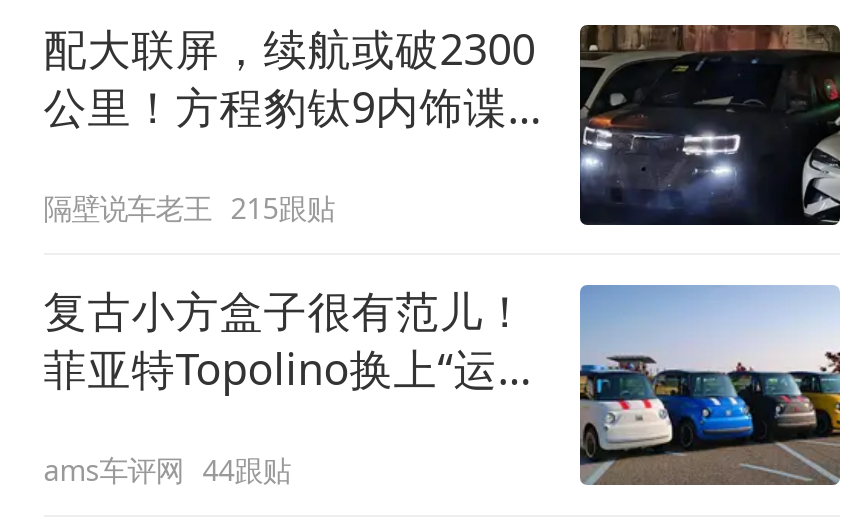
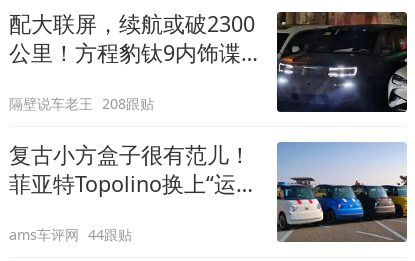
[43,189,335,227] 隔壁说车老王 215跟贴 -> [9,94,154,113] 隔壁说车老王 208跟贴

